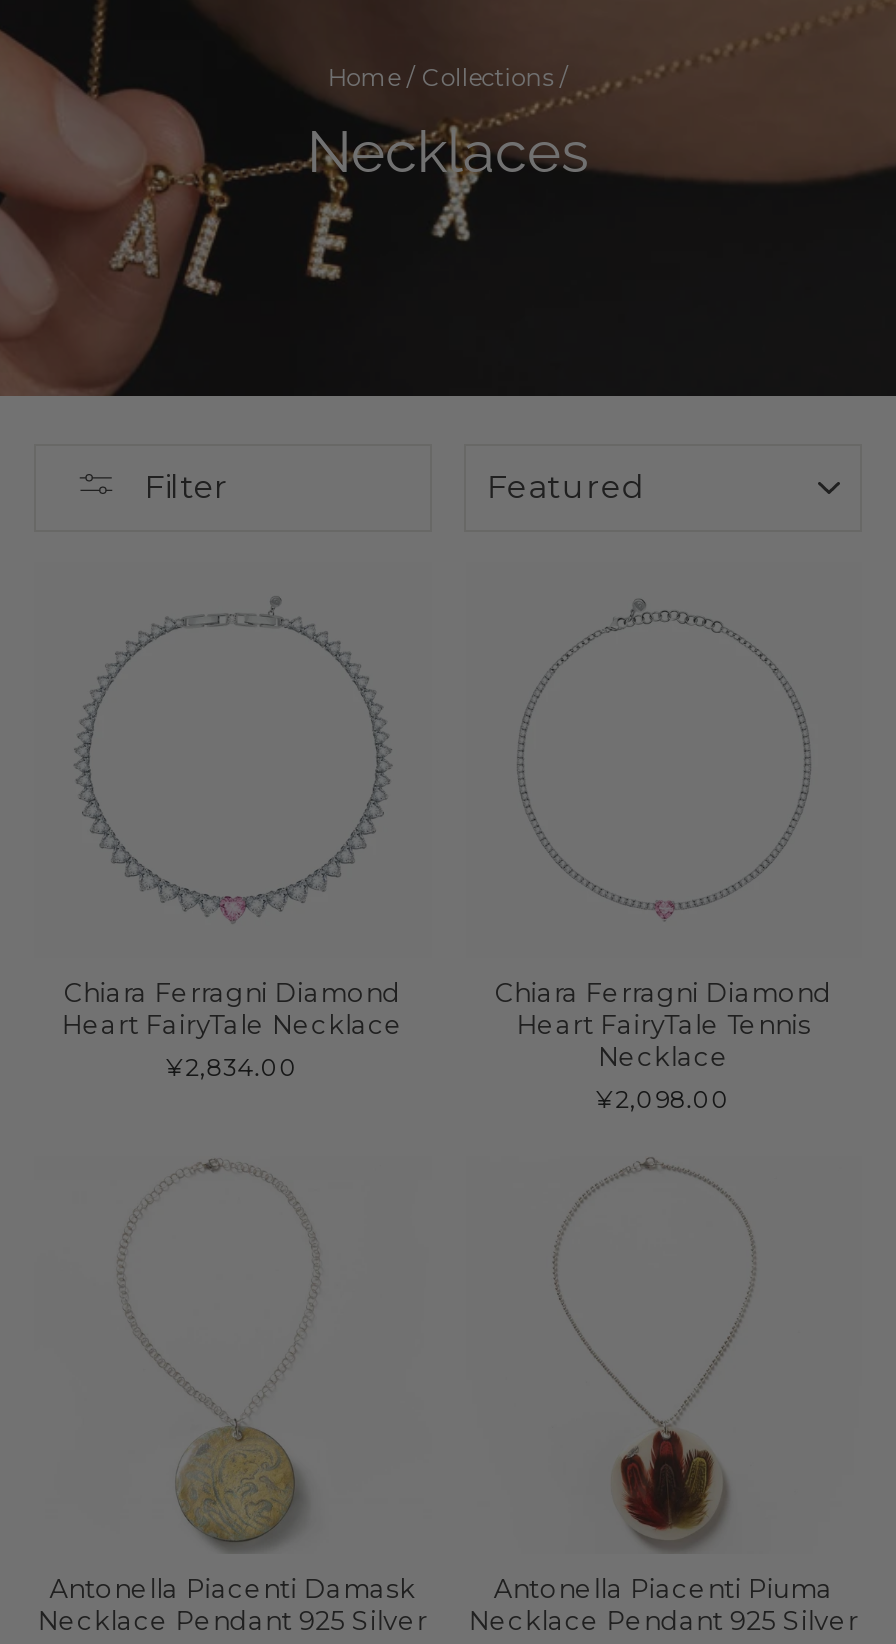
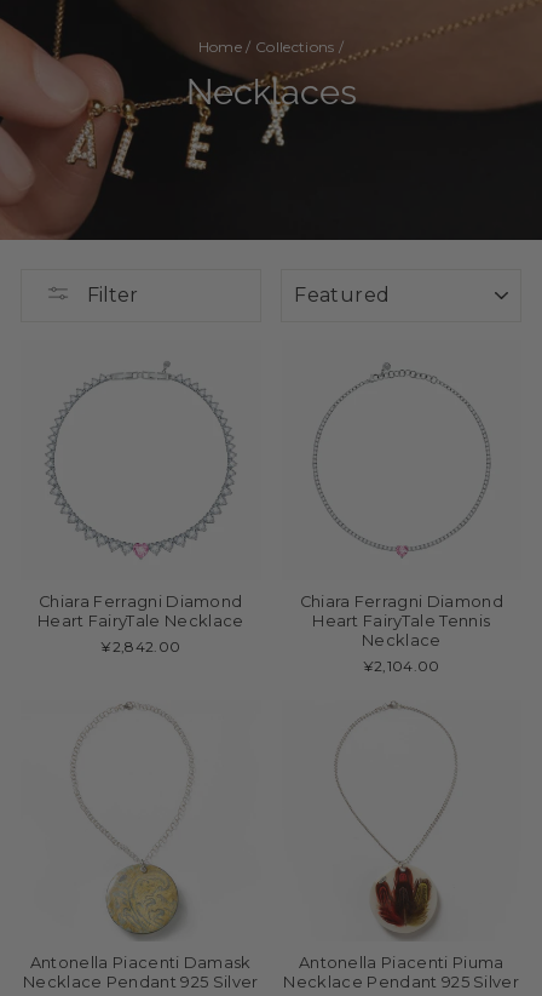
[167,1052,298,1082] ¥2,834.00 -> [101,637,181,656] ¥2,842.00
[597,1084,730,1114] ¥2,098.00 -> [363,657,440,675] ¥2,104.00

